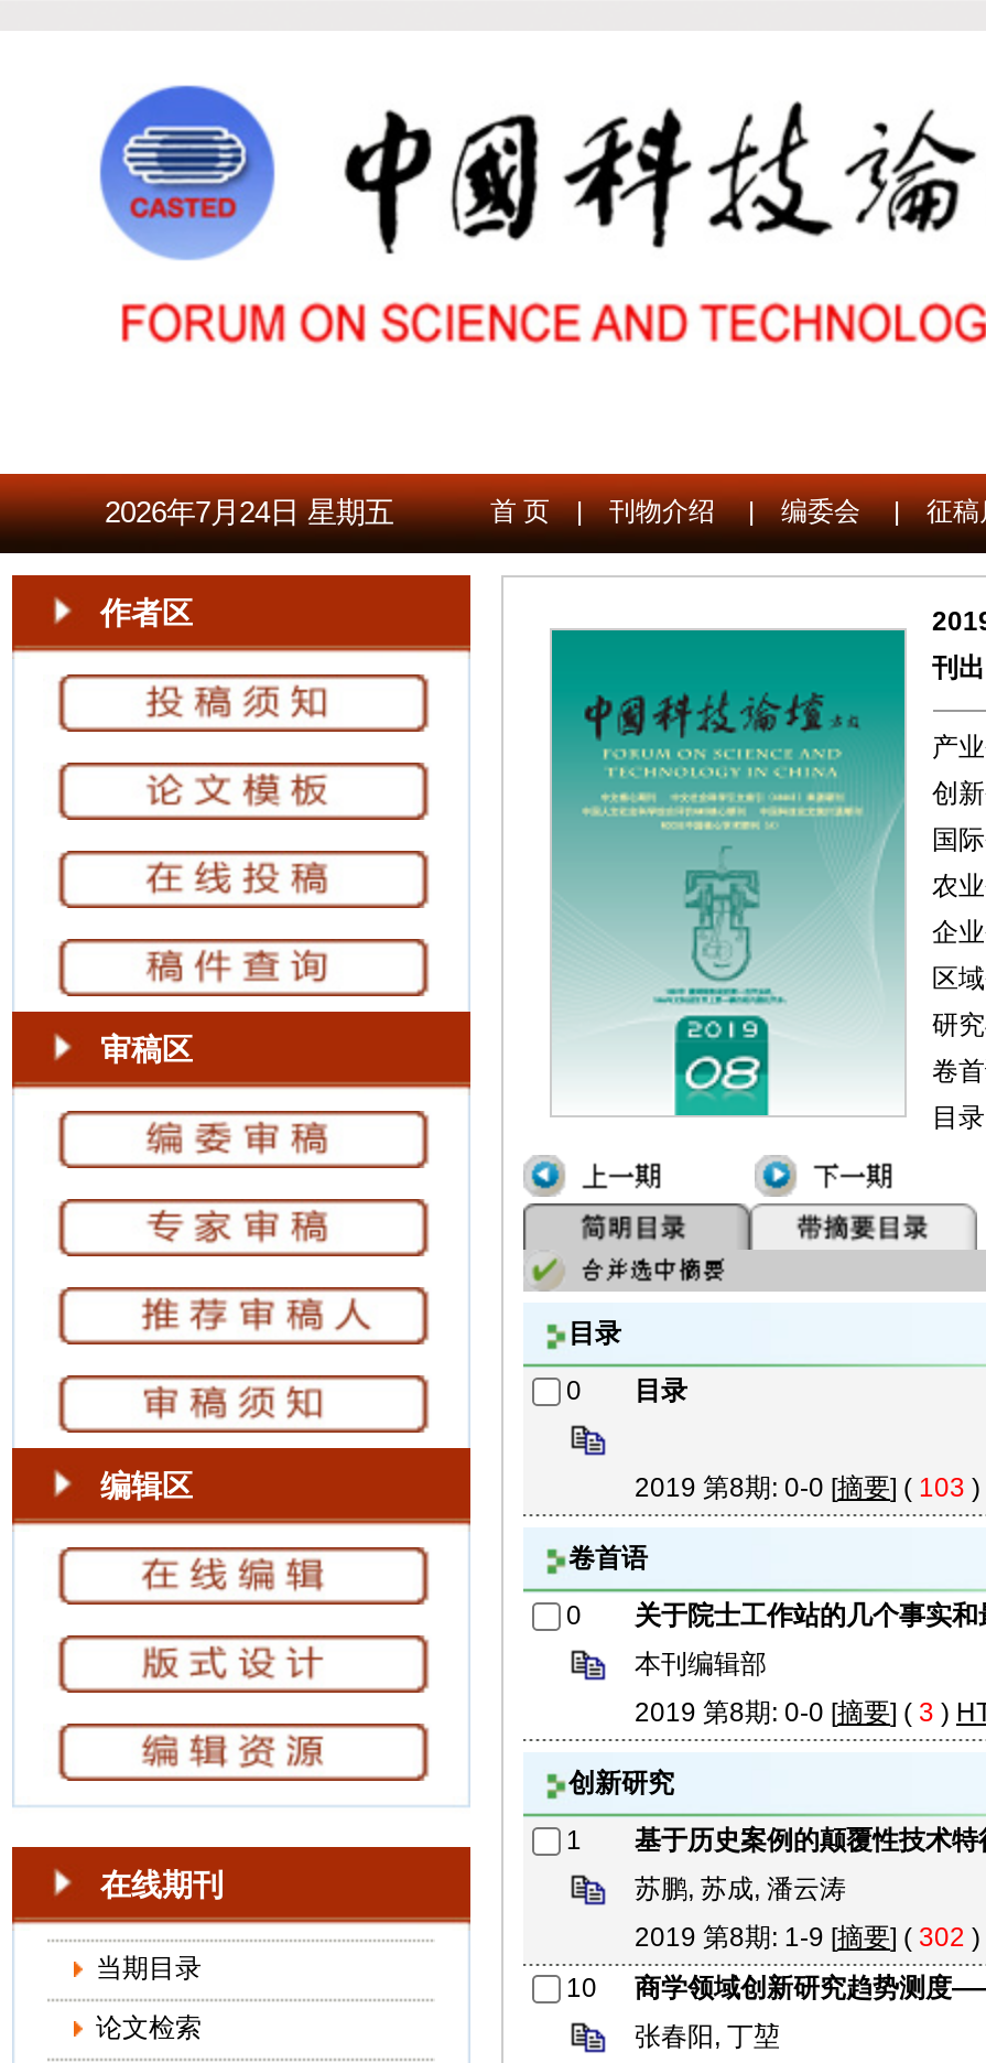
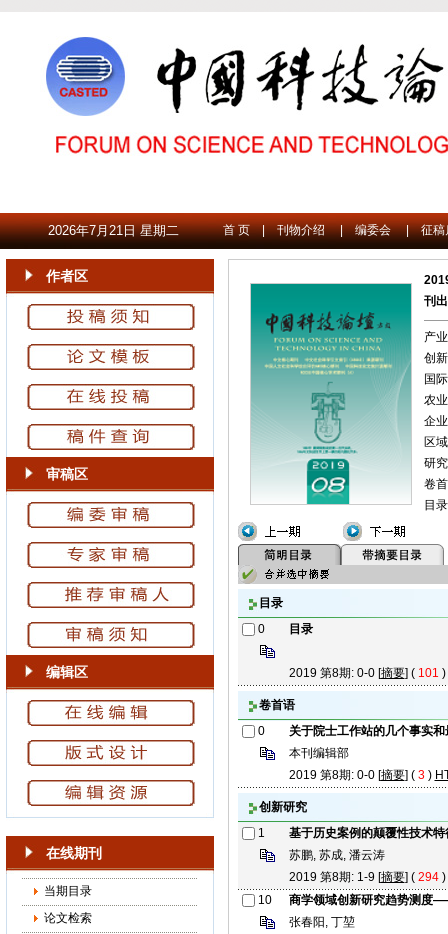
[105,496,393,529] 2026年7月24日 星期五 -> [48,223,179,238] 2026年7月21日 星期二
[635,1472,986,1503] 2019 第8期: 0-0 [摘要] (103) -> [288,666,448,680] 2019 第8期: 0-0 [摘要] (101)
[635,1922,986,1953] 2019 第8期: 1-9 [摘要] (302) -> [288,870,448,884] 2019 第8期: 1-9 [摘要] (294)

